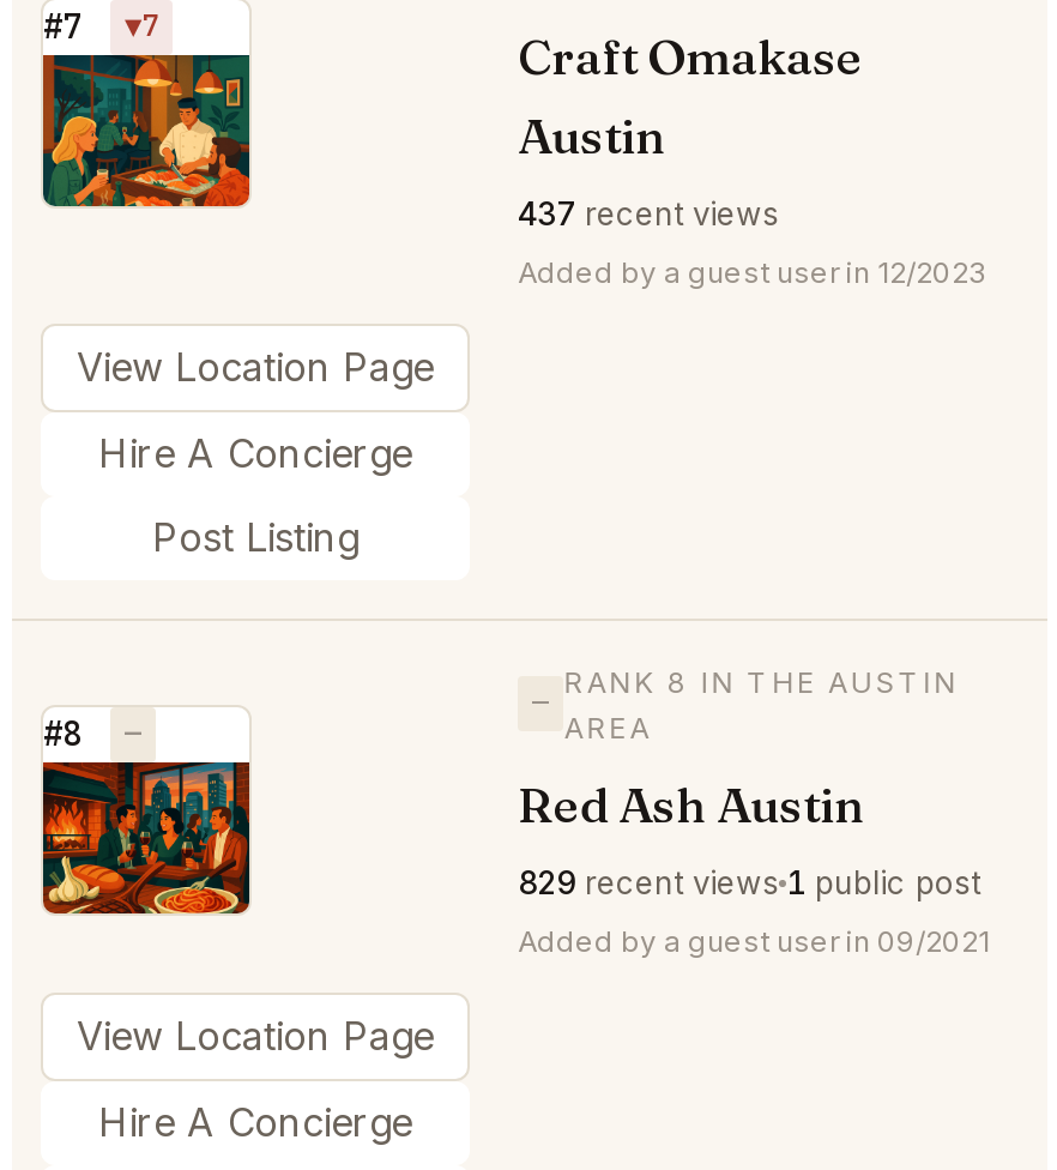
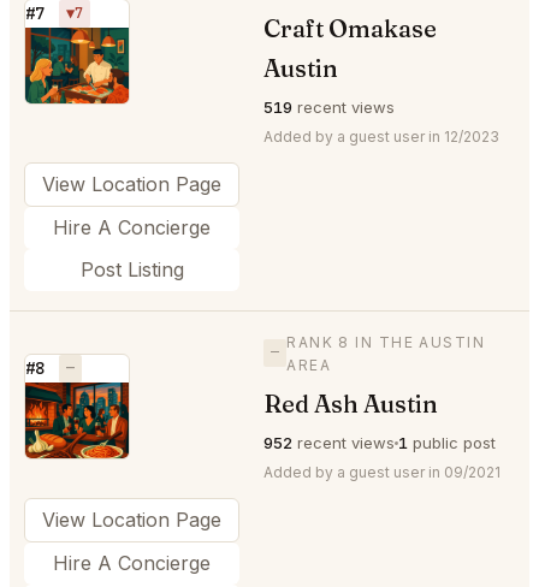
[518,193,779,231] 437 recent views -> [263,97,395,116] 519 recent views
[518,862,980,900] 829 recent views 1 public post -> [263,432,496,452] 952 recent views 1 public post

